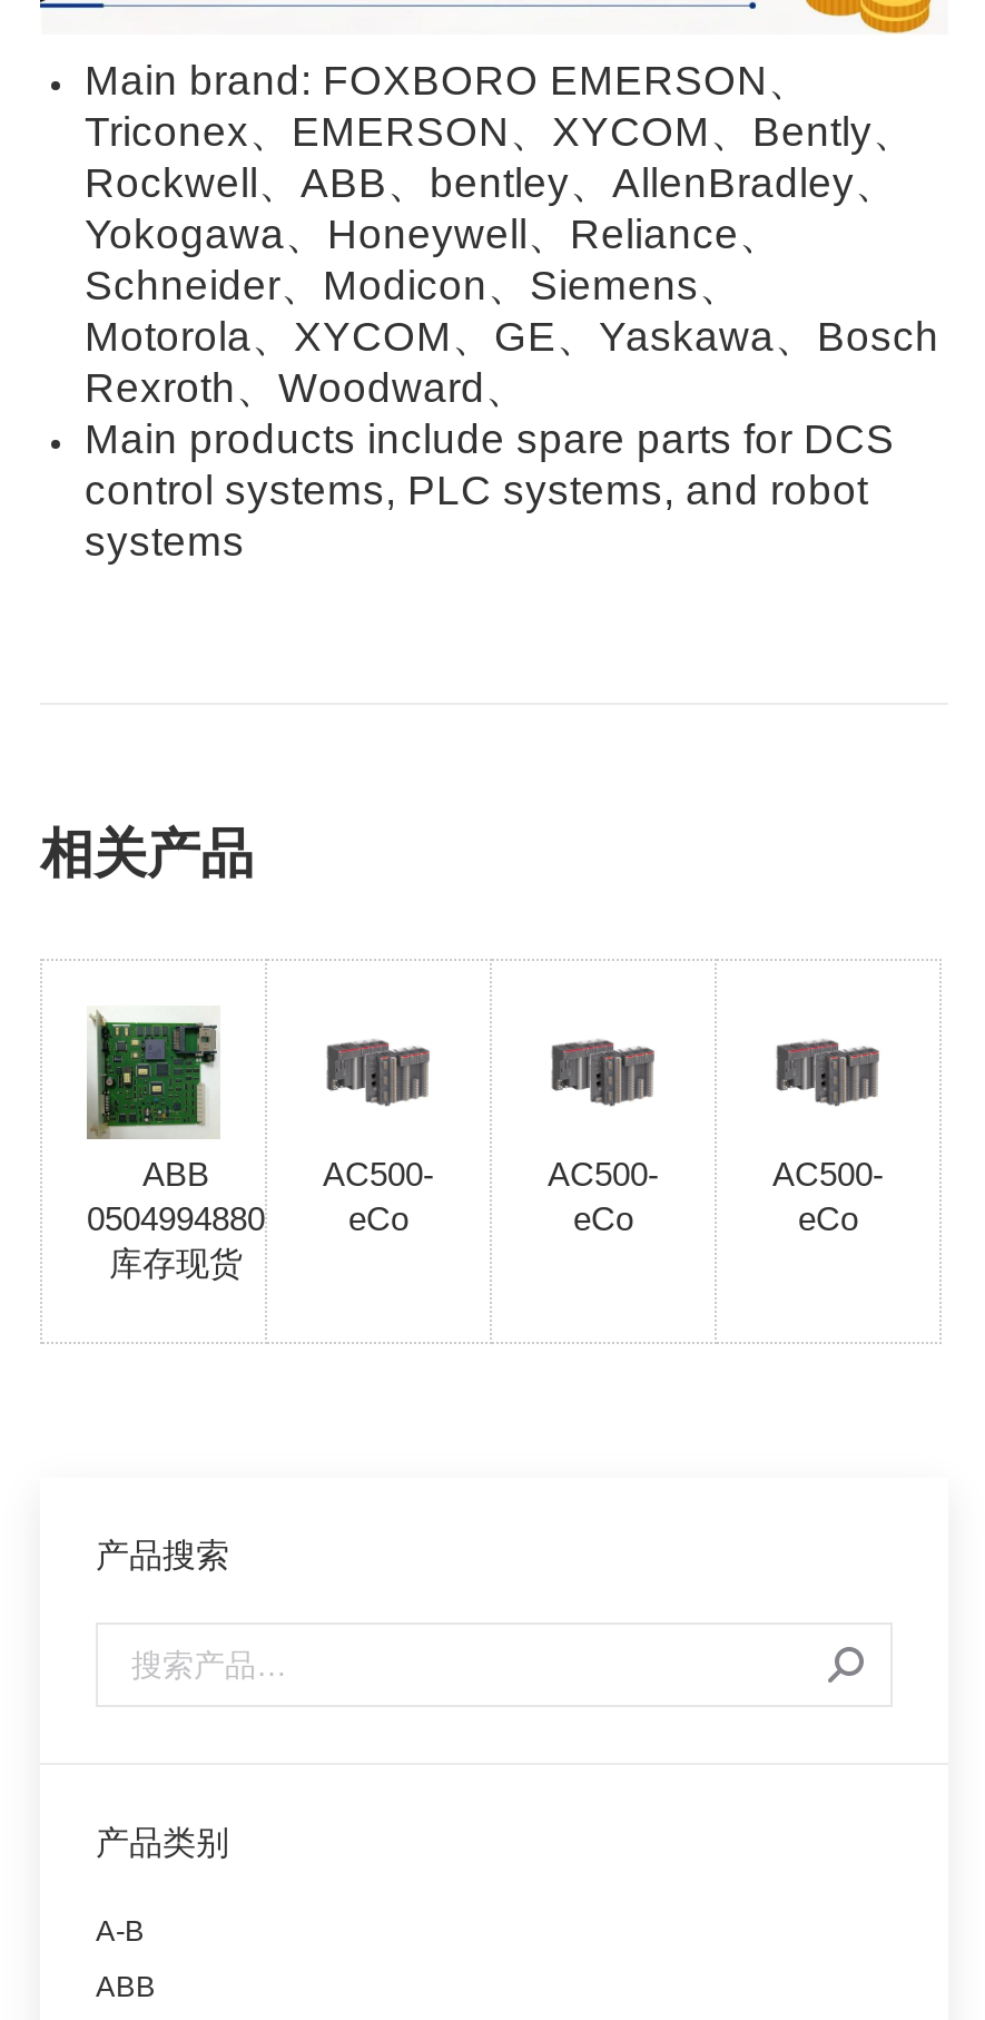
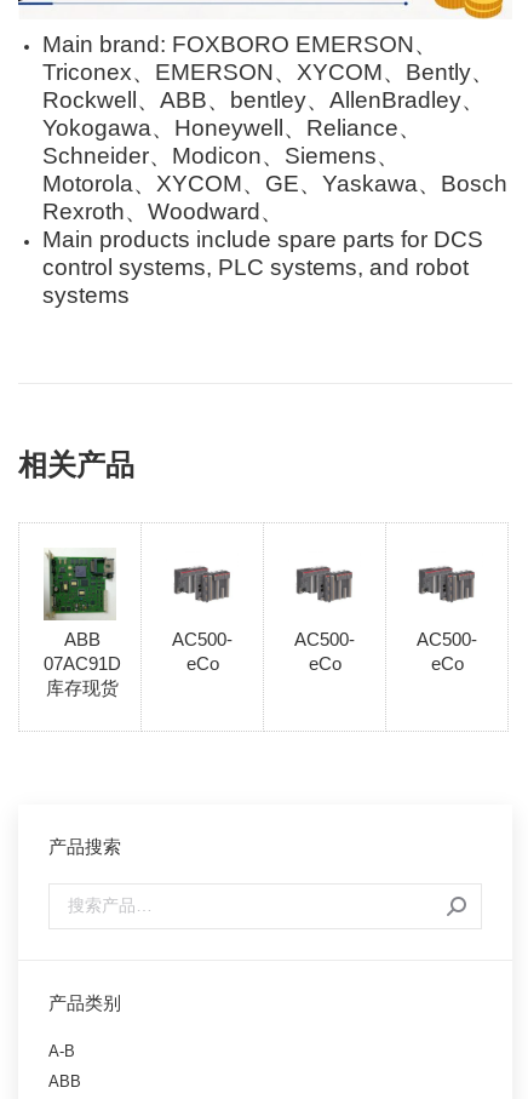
[87,1200,265,1238] 0504994880 -> [44,653,121,673] 07AC91D

